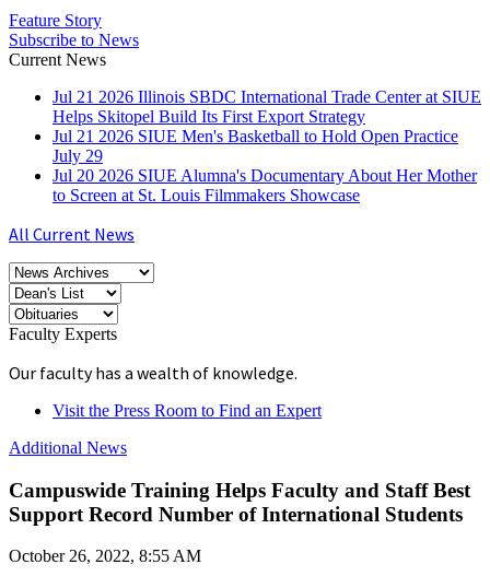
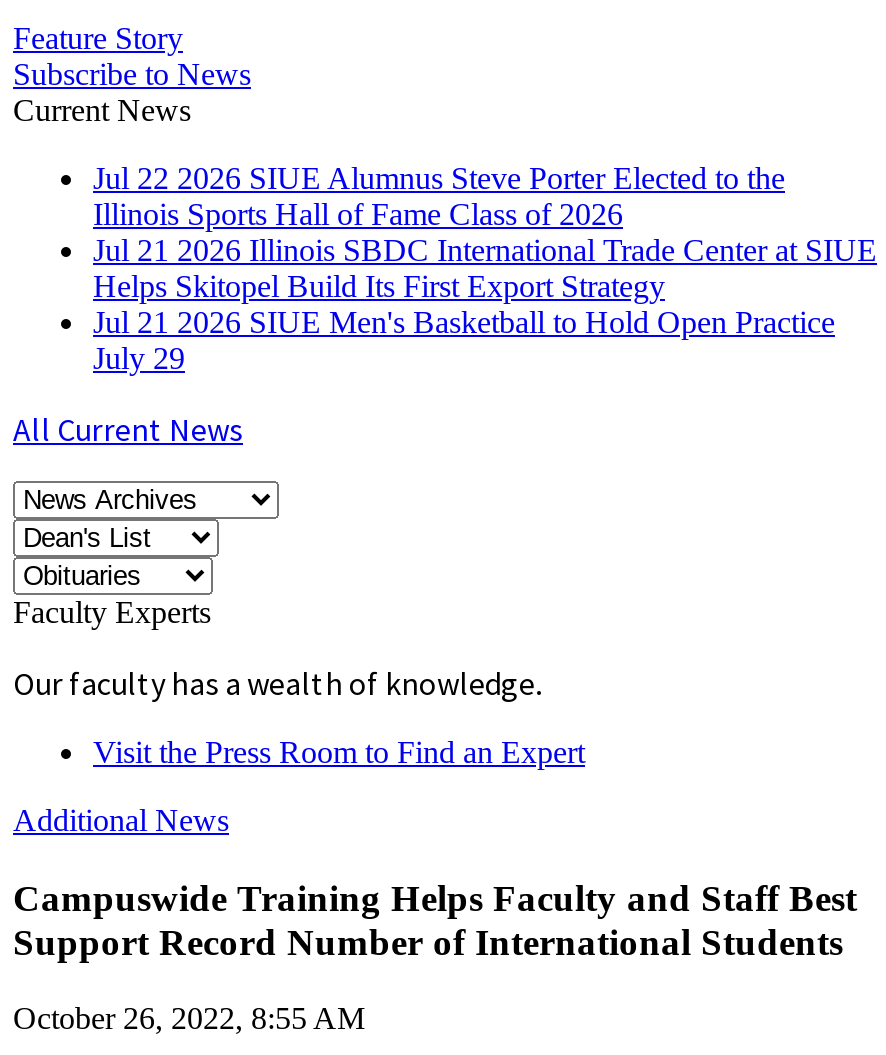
none -> [93,161,785,231] Jul 22 2026 SIUE Alumnus Steve Porter Elected to the | Illinois Sports Hall of Fame Class of 2026
moved [52,87,481,165] -> [93,233,877,375]: Jul 21 2026 Illinois SBDC International Trade Center at SIUE | Helps Skitopel Build Its First Export Strategy | Jul 21 2026 SIUE Men's Basketball to Hold Open Practice | July 29
[52,166,477,204] Jul 20 2026 SIUE Alumna's Documentary About Her Mother | to Screen at St. Louis Filmmakers Showcase -> none

